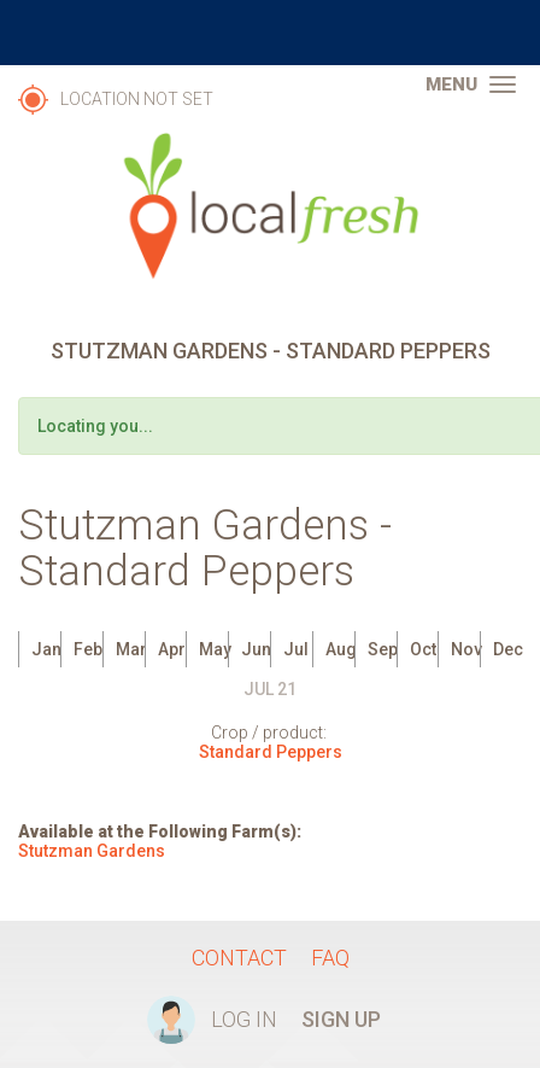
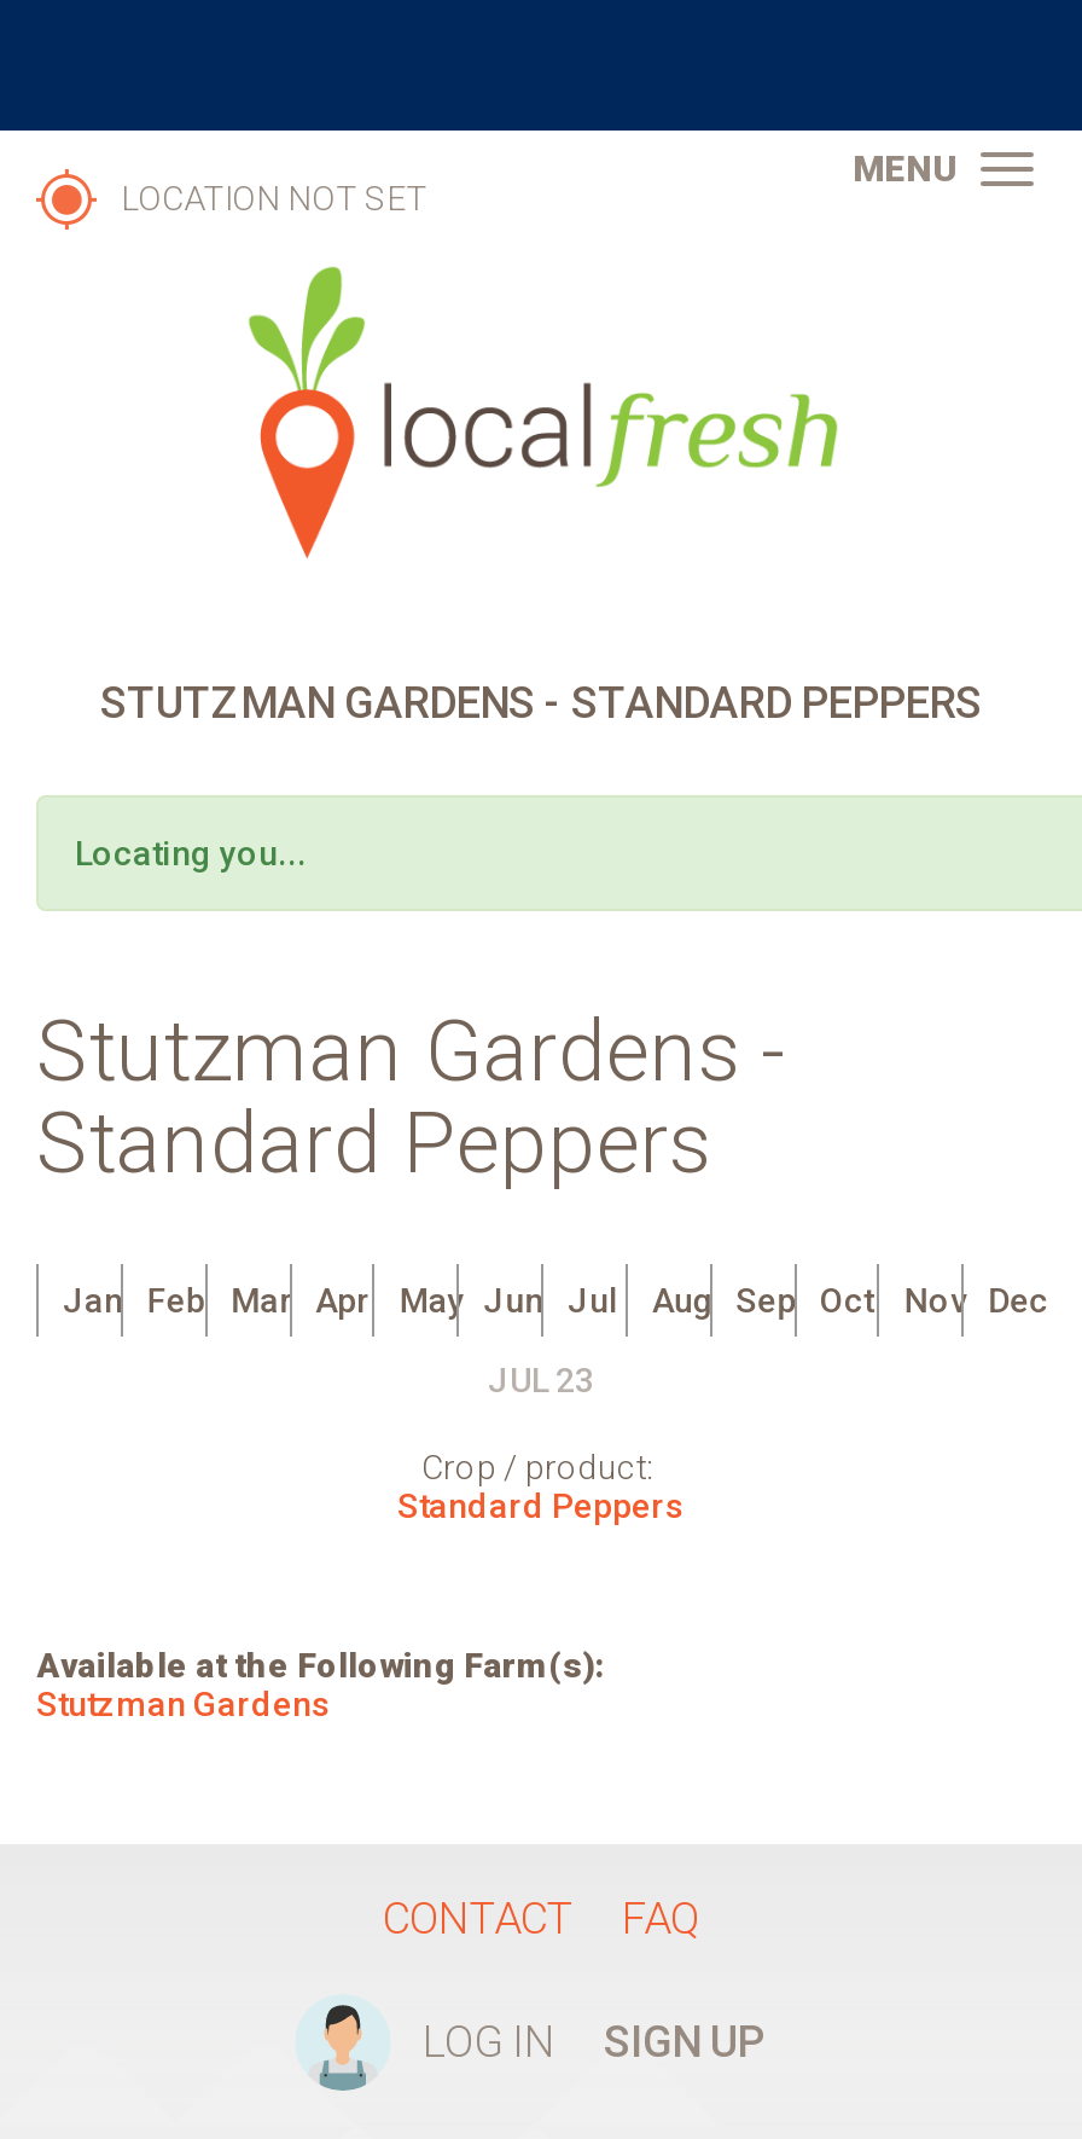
[243,679,297,699] JUL 21 -> [488,1361,594,1399] JUL 23

